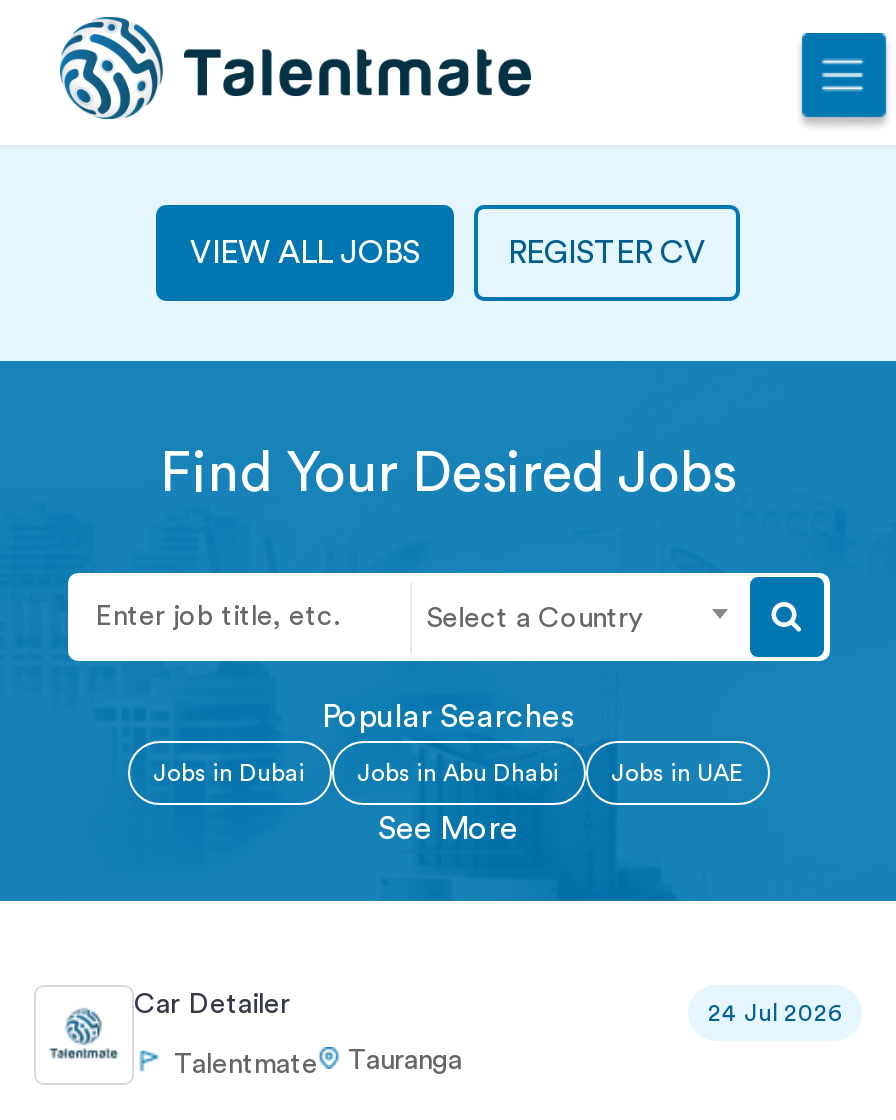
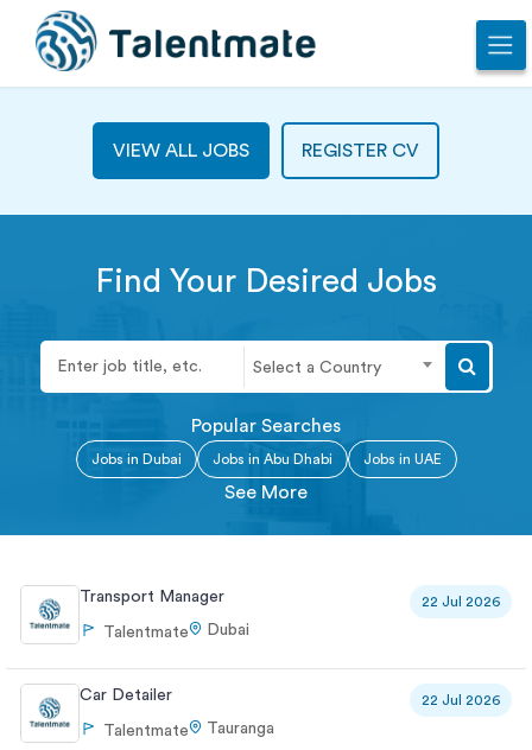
none -> [80,589,500,641] Transport Manager | 22 Jul 2026 | Talentmate | Dubai
[708,1001,842,1025] 24 Jul 2026 -> [422,693,500,707] 22 Jul 2026

